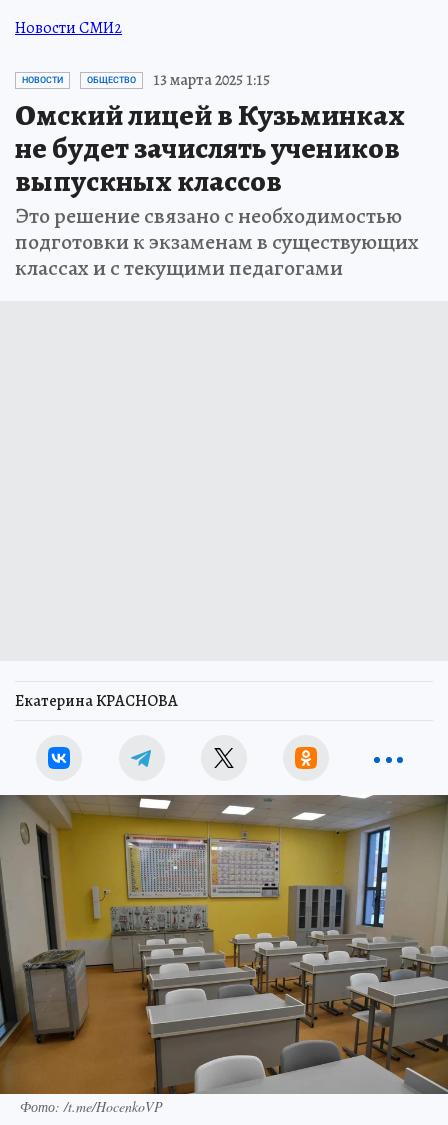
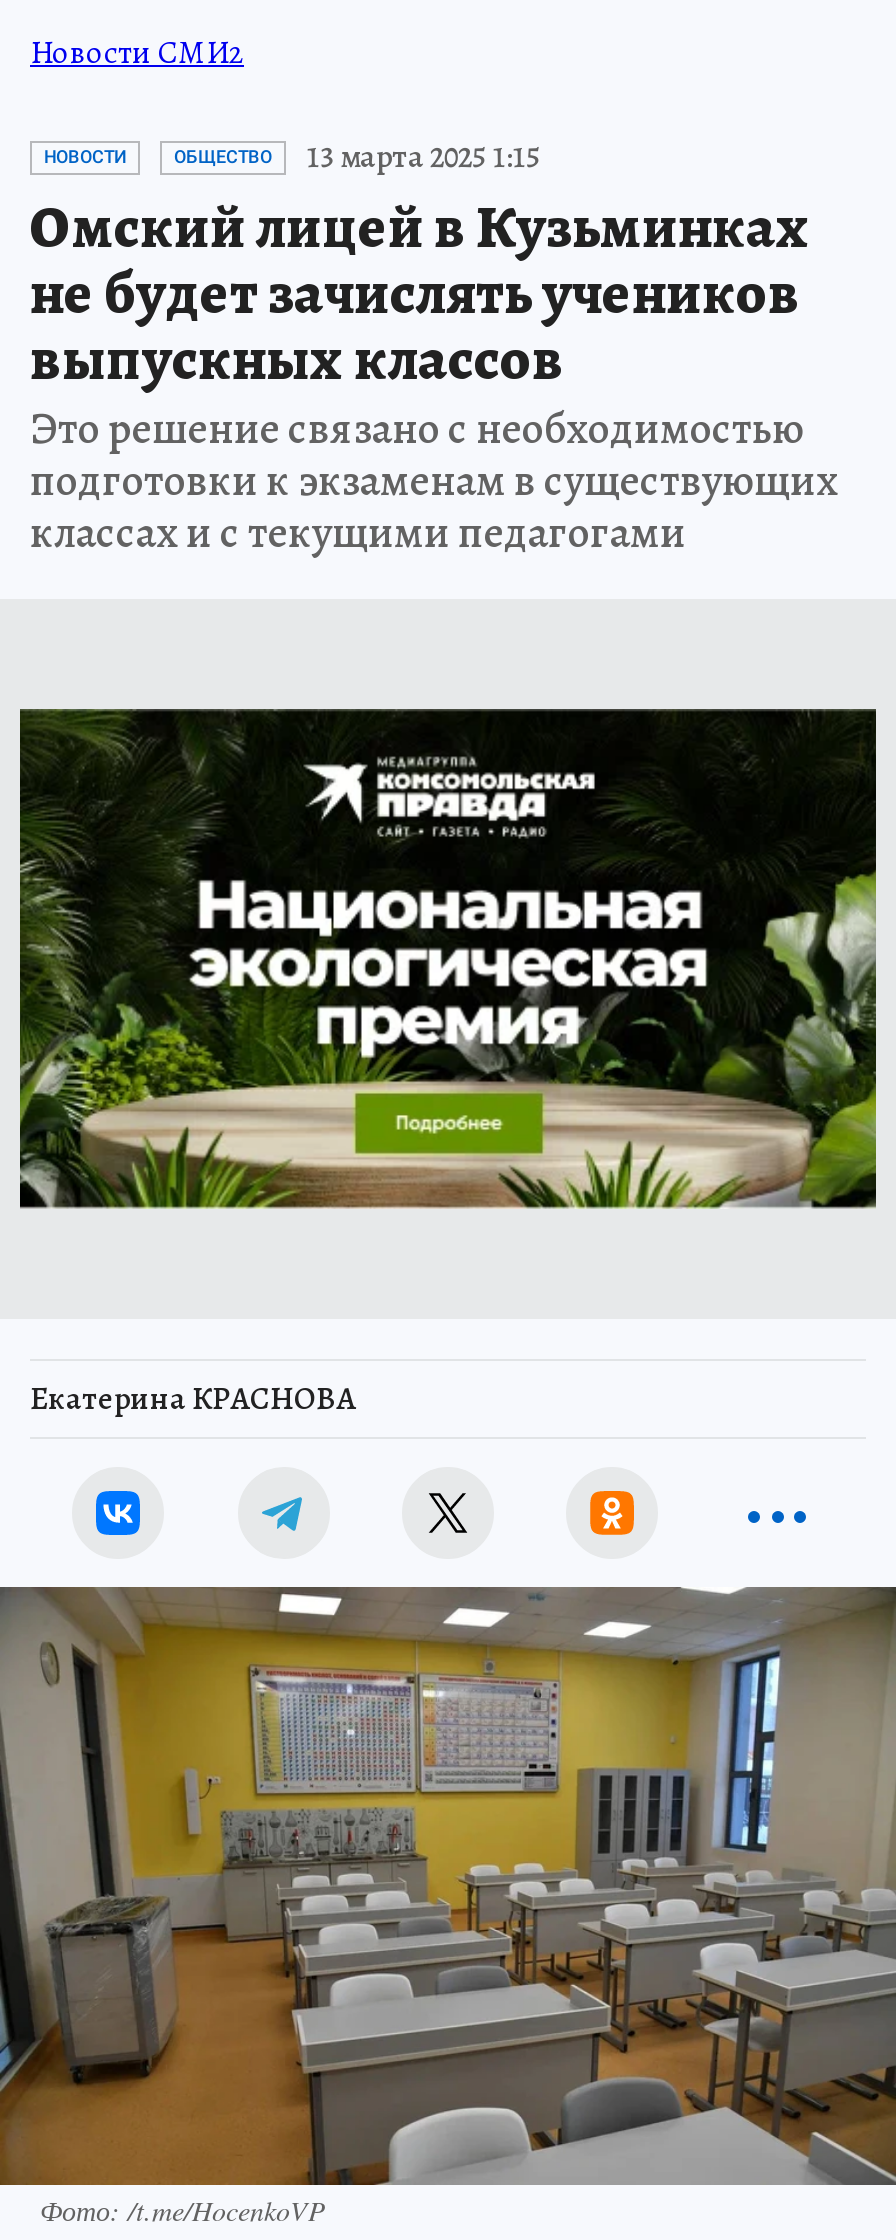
none -> [18,707,878,1211] [image]

